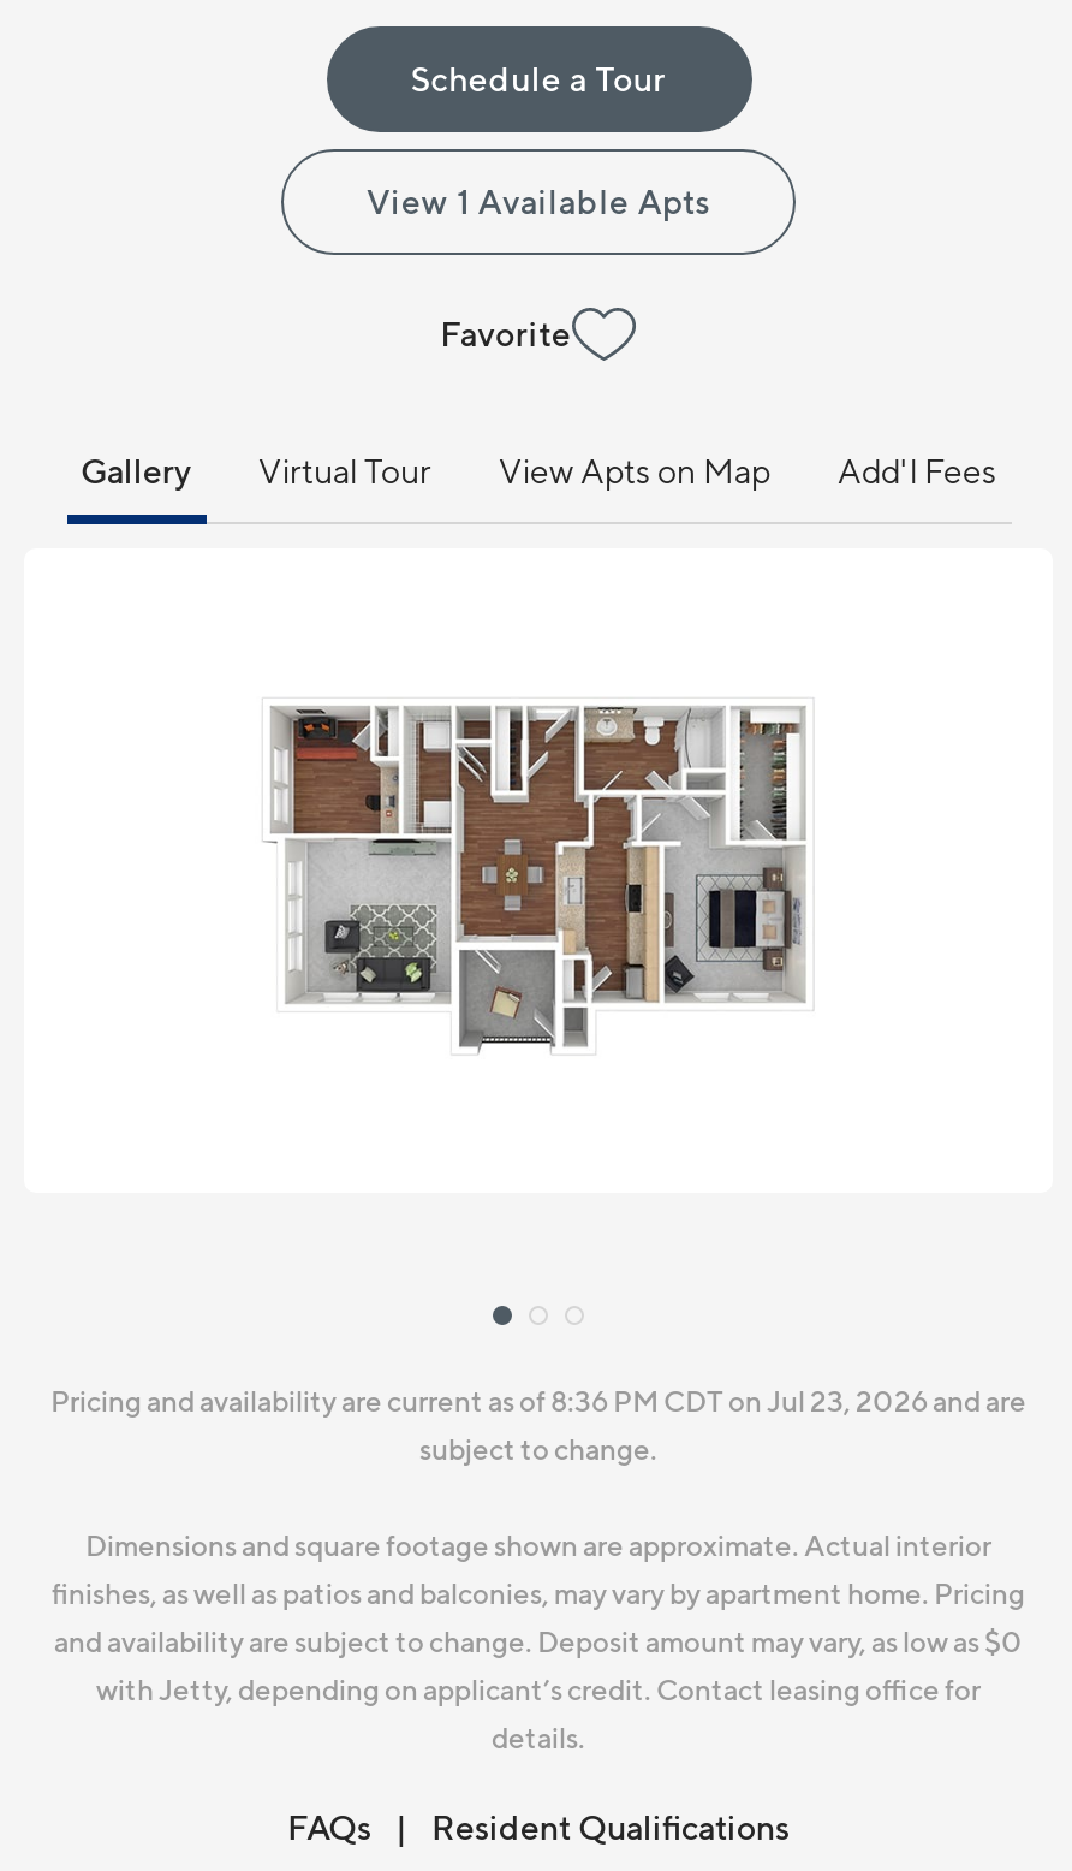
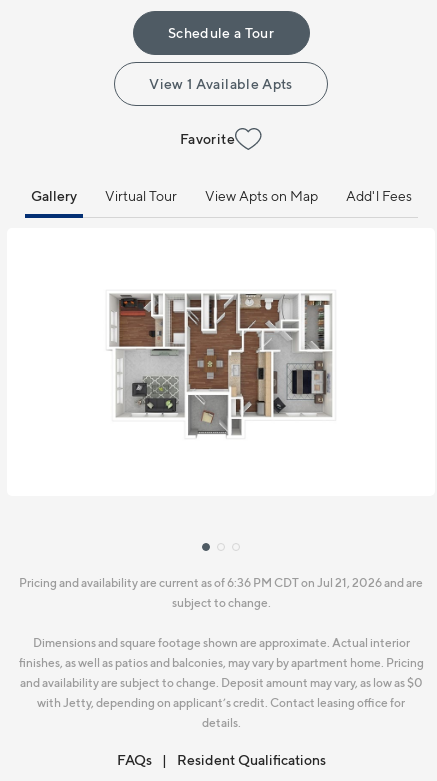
[50,1383,1026,1419] Pricing and availability are current as of 8:36 PM CDT on Jul 23, 2026 and are -> [19,575,423,590] Pricing and availability are current as of 6:36 PM CDT on Jul 21, 2026 and are

